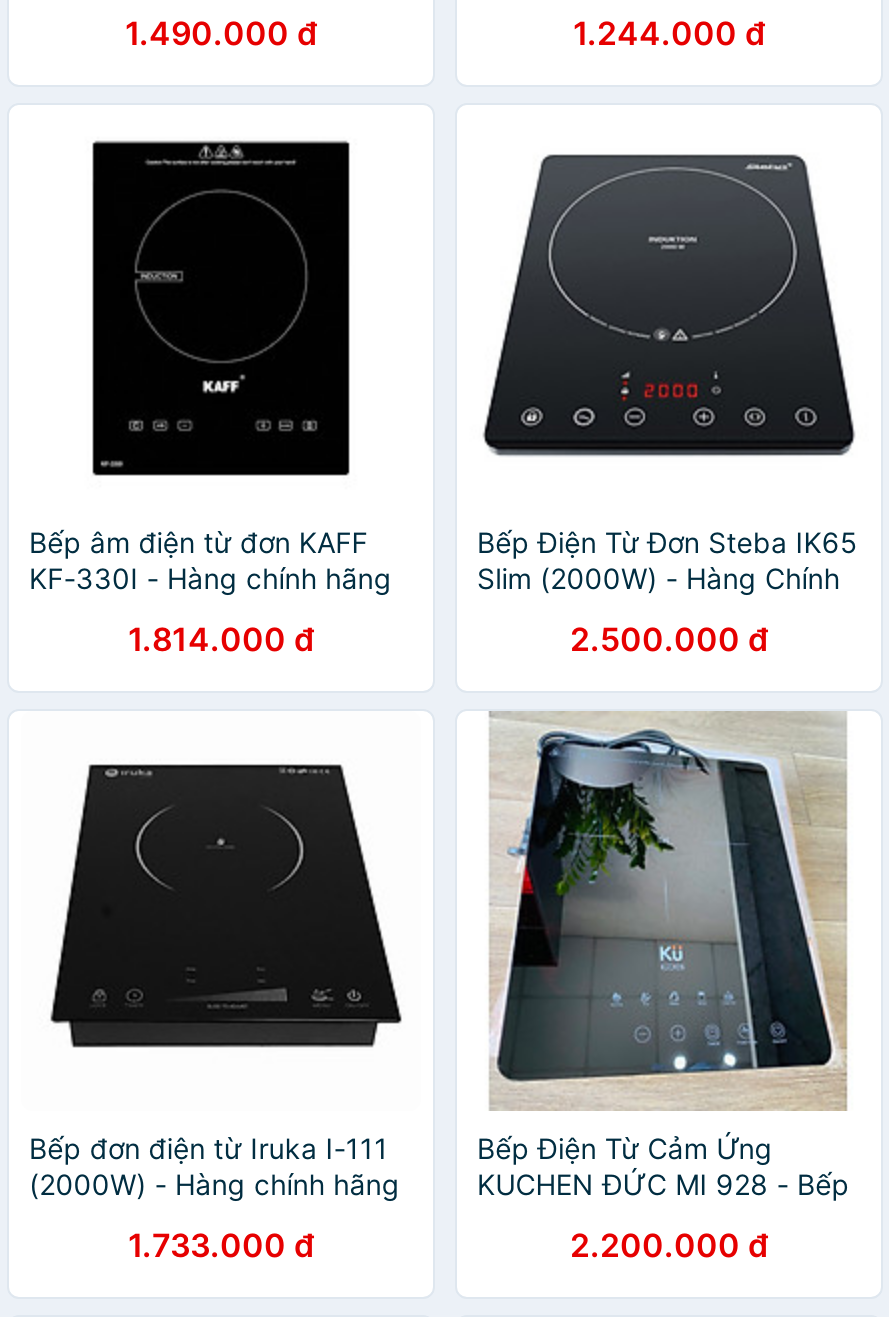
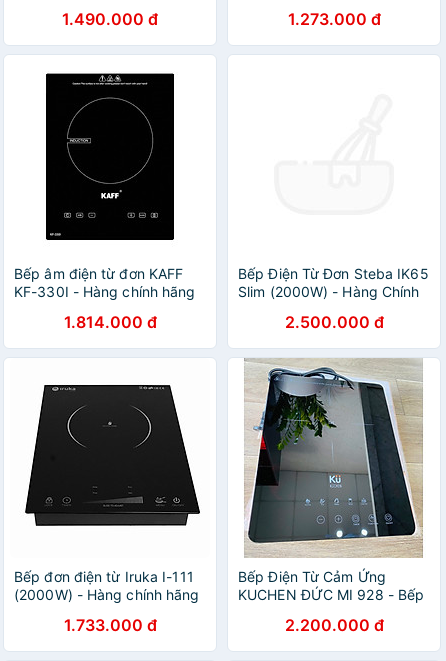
[573,13,765,53] 1.244.000 đ -> [287,9,380,29] 1.273.000 đ
[481,153,857,457] [image] -> none

